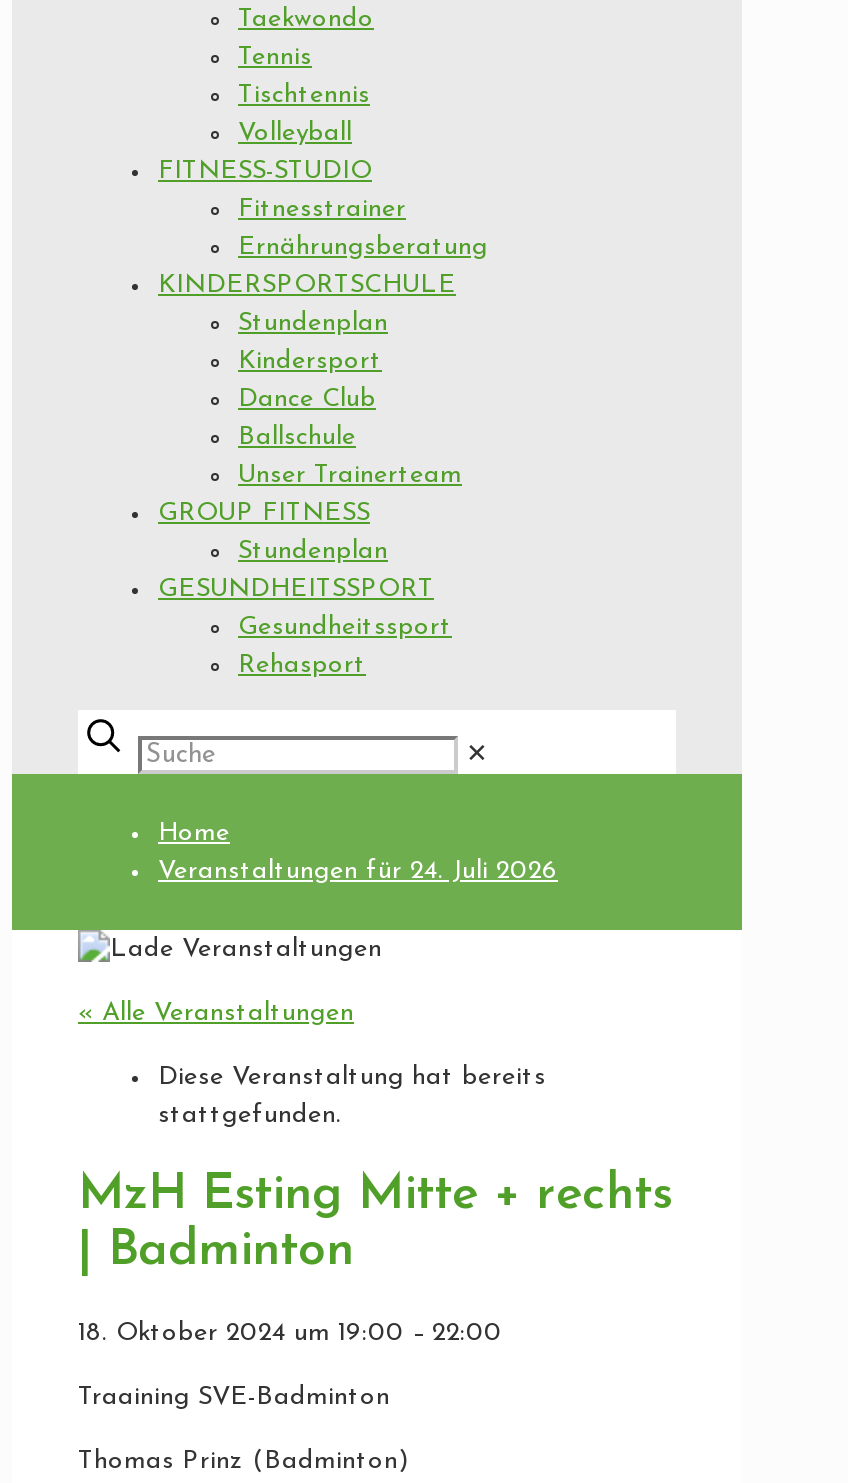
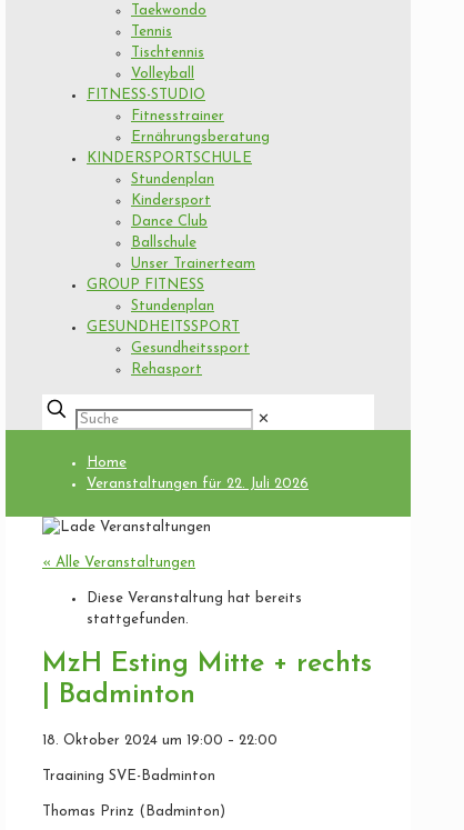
[158,858,558,884] Veranstaltungen für 24. Juli 2026 -> [87,477,309,491] Veranstaltungen für 22. Juli 2026

